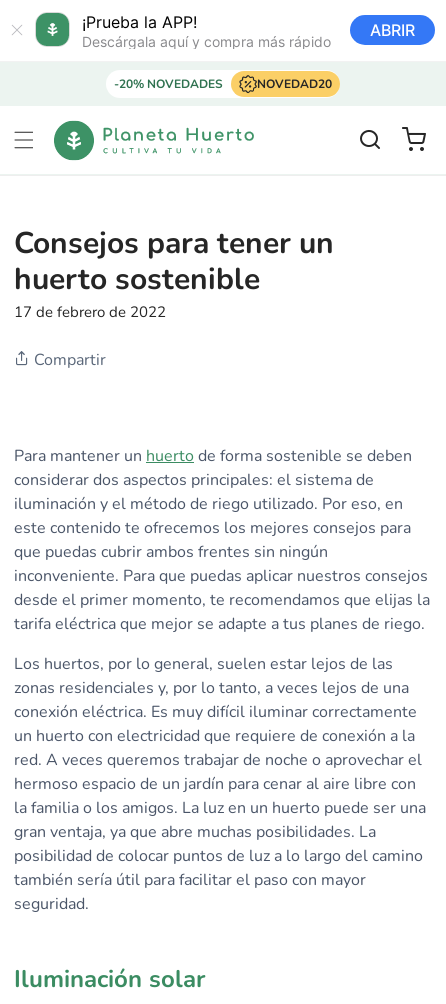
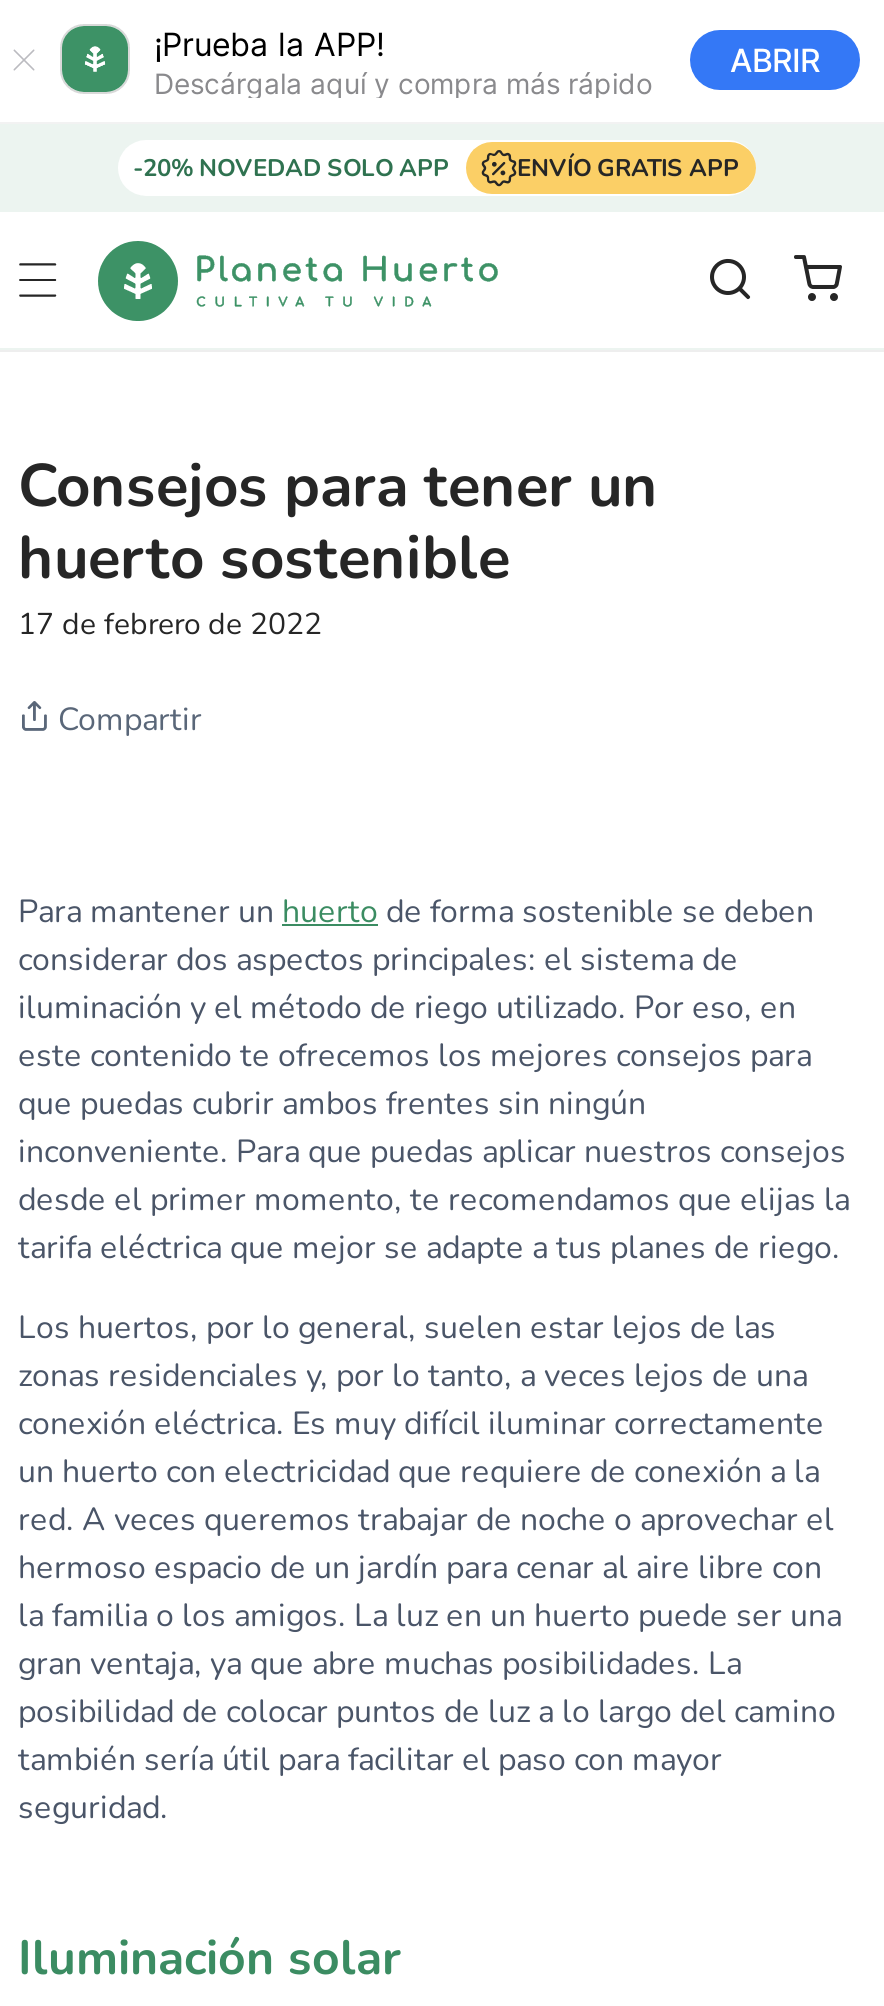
[114,76,332,92] -20% NOVEDADES | NOVEDAD20 -> [133,152,739,184] -20% NOVEDAD SOLO APP | ENVÍO GRATIS APP

